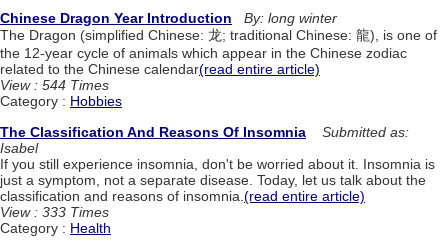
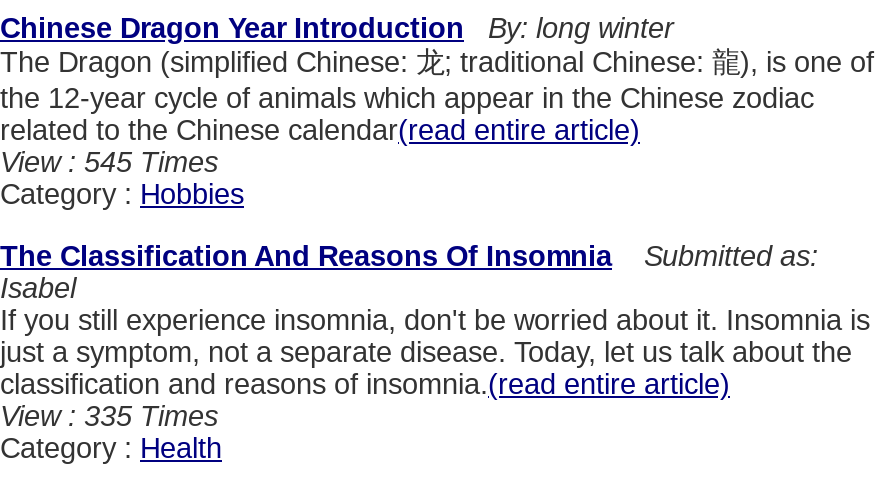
[0,77,109,93] View : 544 Times -> [0,147,218,179] View : 545 Times
[0,204,109,220] View : 333 Times -> [0,400,218,432] View : 335 Times

